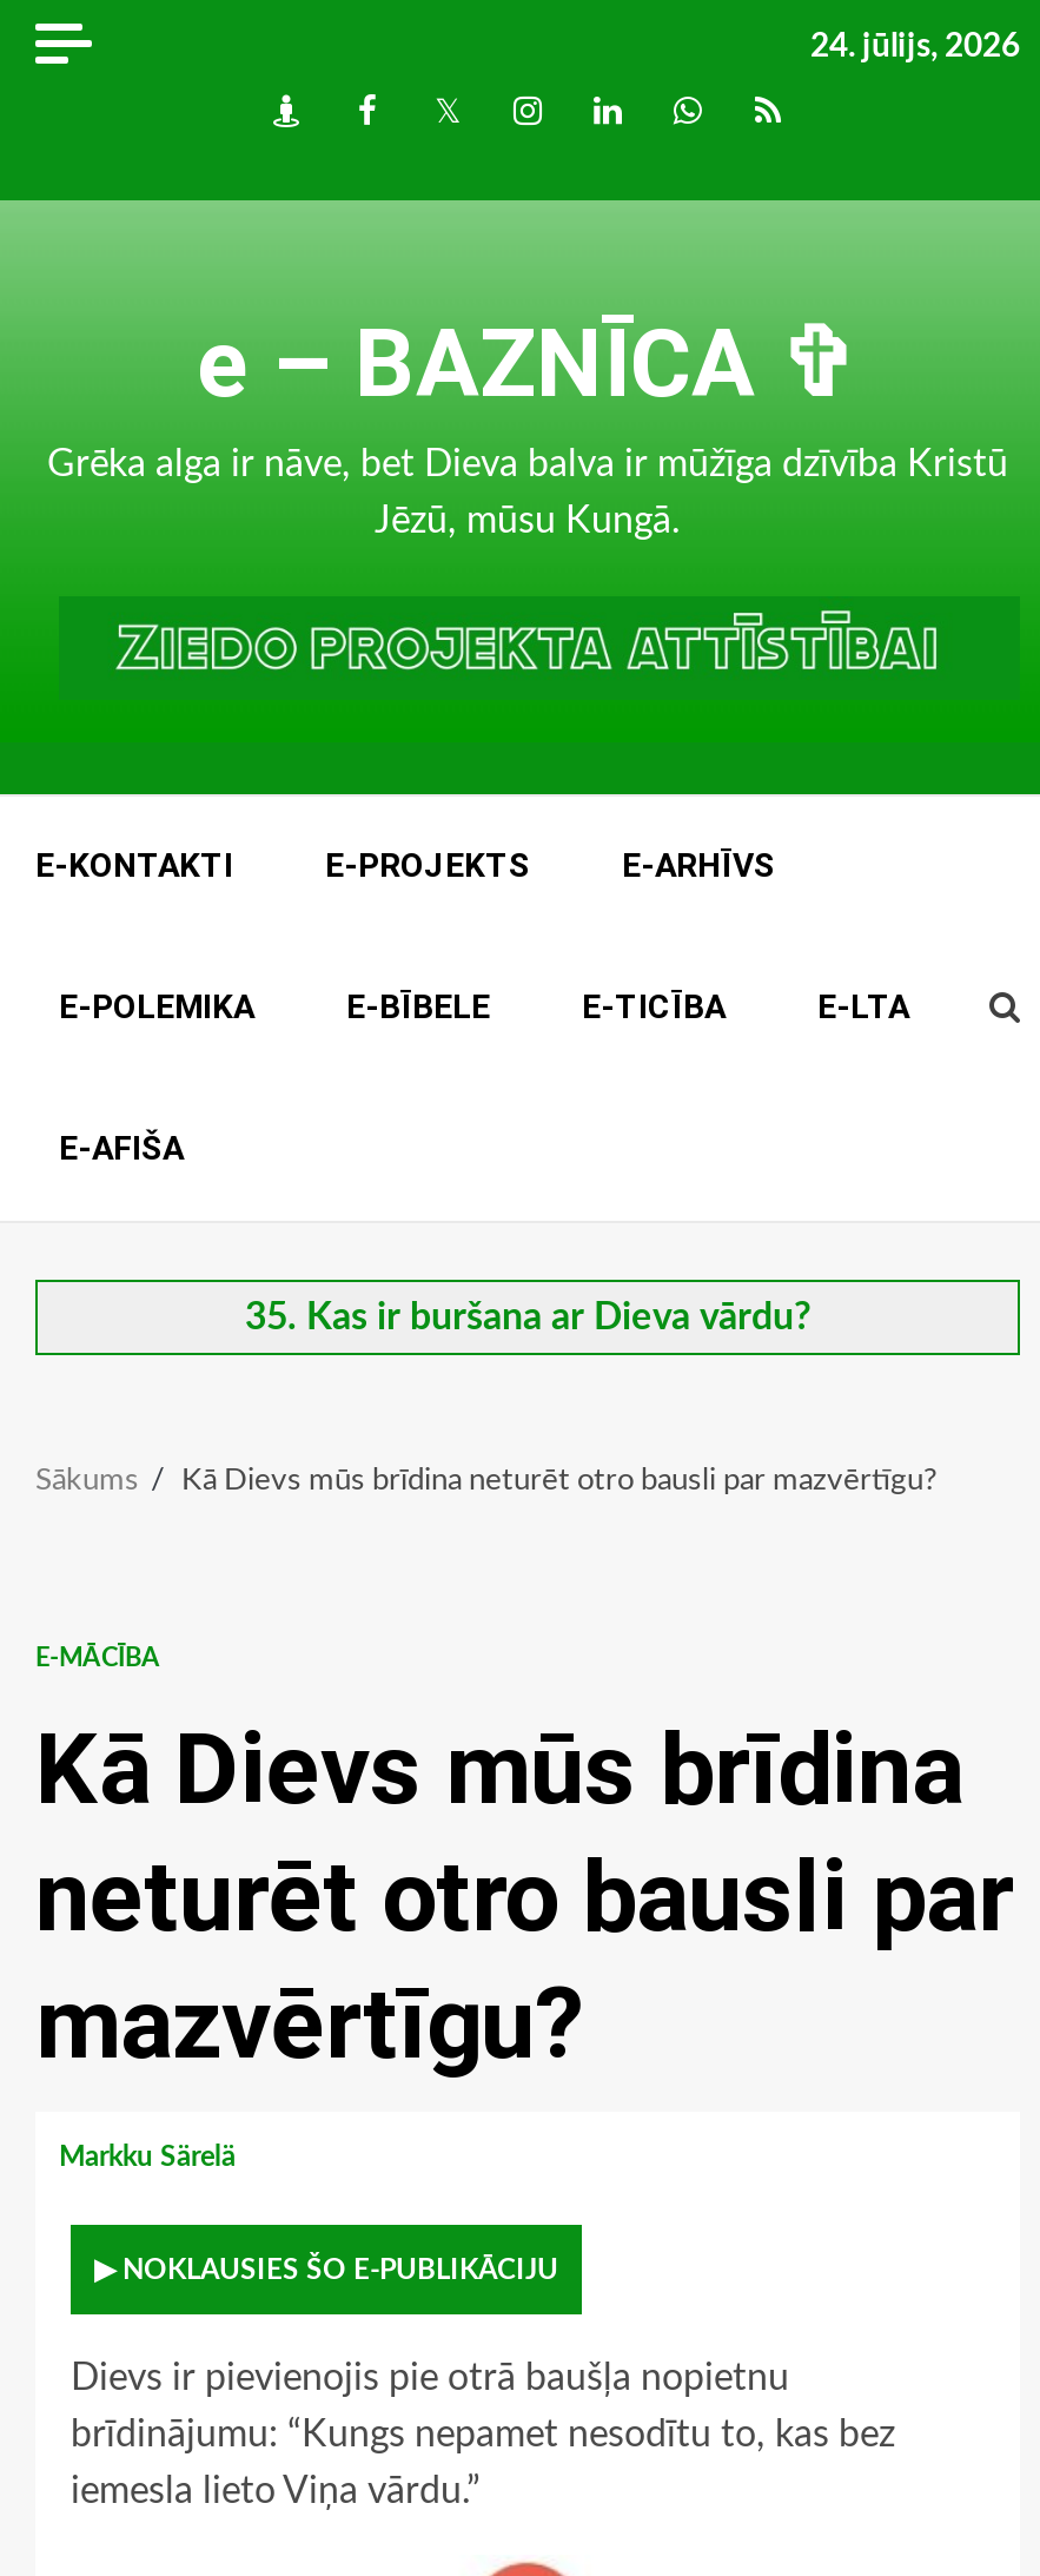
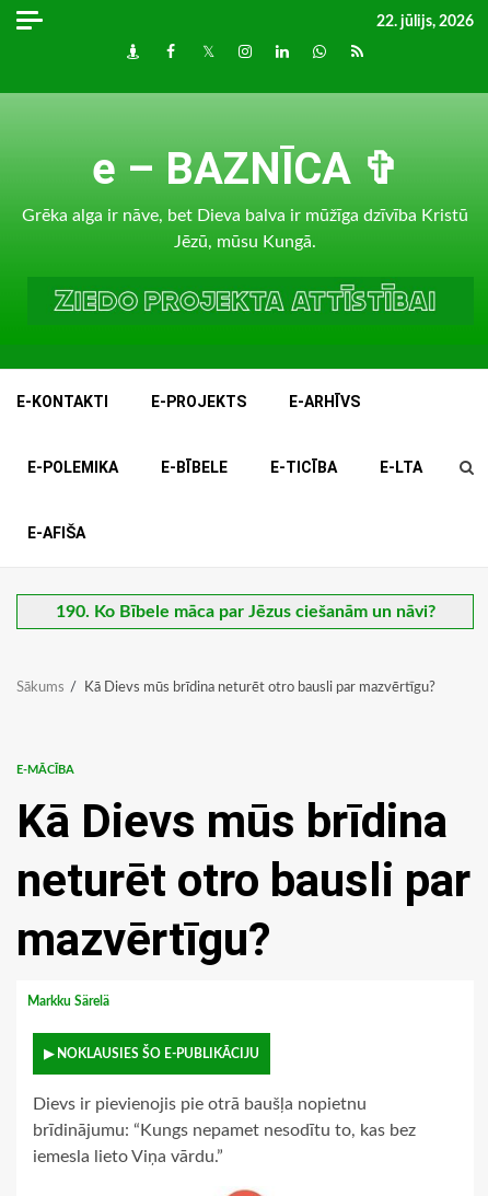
[810,31,1020,64] 24. jūlijs, 2026 -> [376,14,474,30] 22. jūlijs, 2026
[245,1298,810,1336] 35. Kas ir buršana ar Dieva vārdu? -> [55,603,435,621] 190. Ko Bībele māca par Jēzus ciešanām un nāvi?

